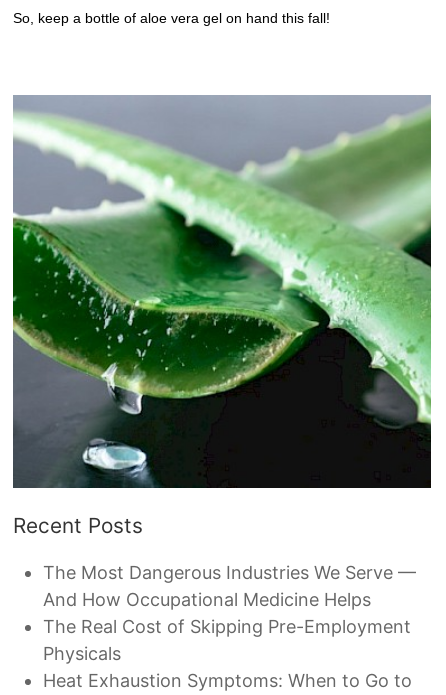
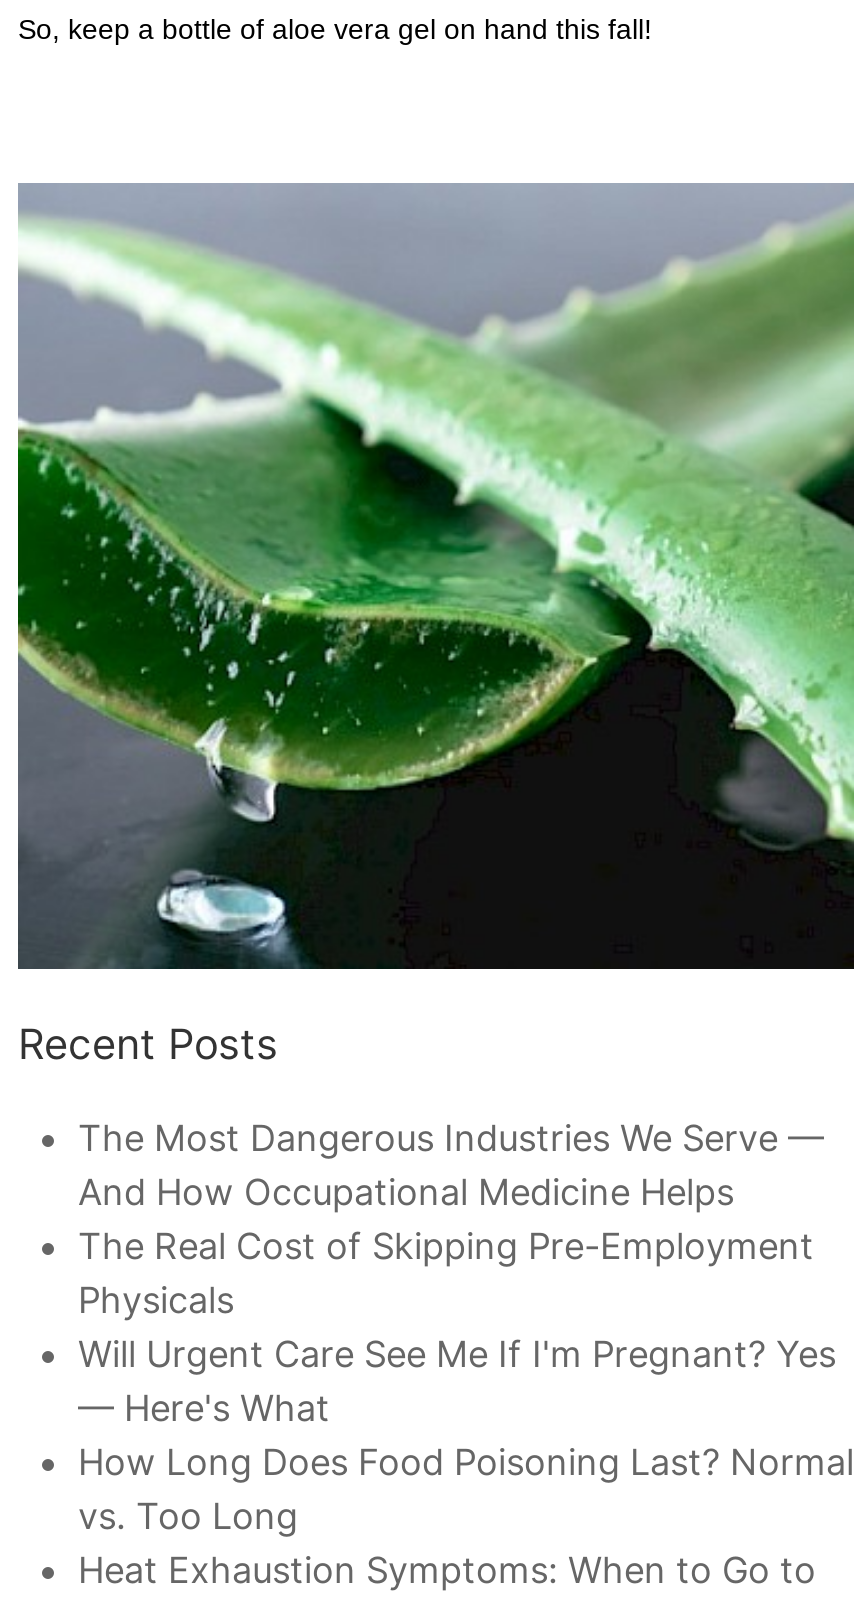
none -> [78,1334,854,1538] Will Urgent Care See Me If I'm Pregnant? Yes | — Here's What | How Long Does Food Poisoning Last? Normal | vs. Too Long

